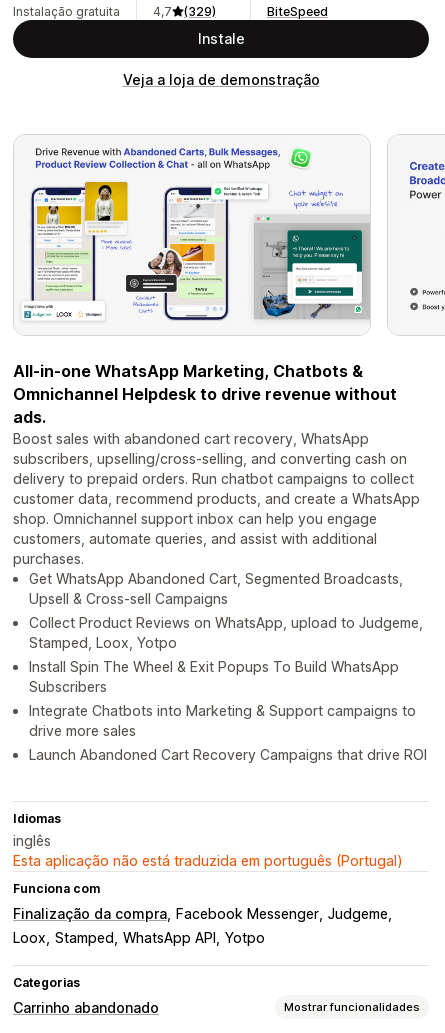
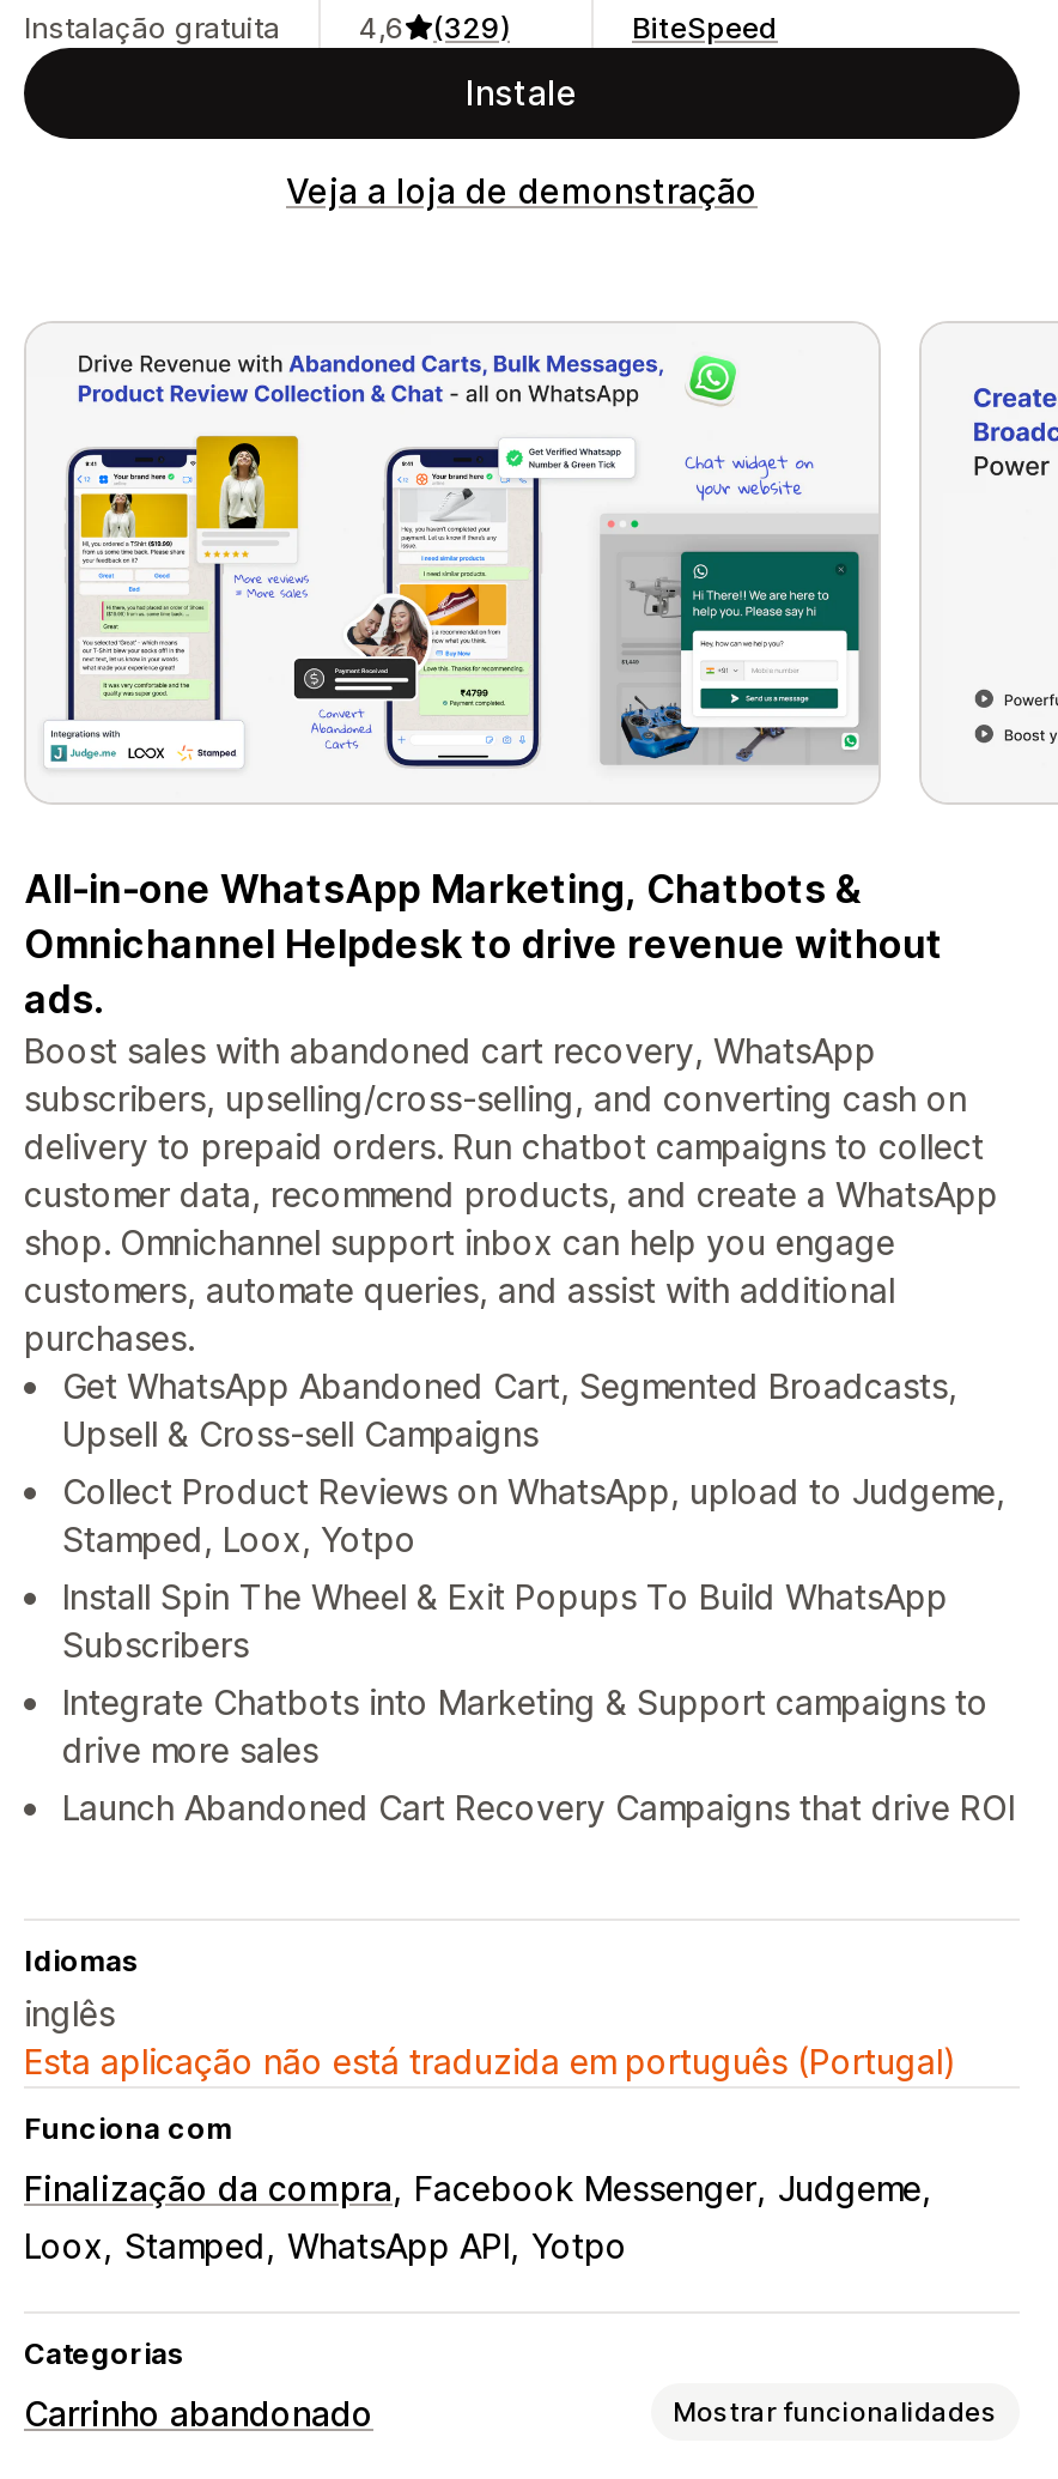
[153,4,216,19] 4,7 (329) -> [359,10,510,46] 4,6 (329)

